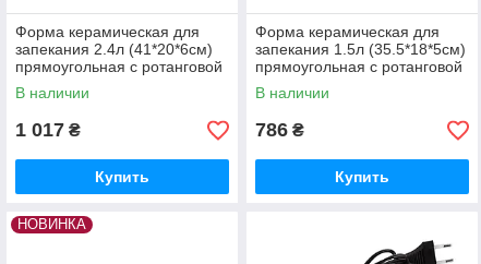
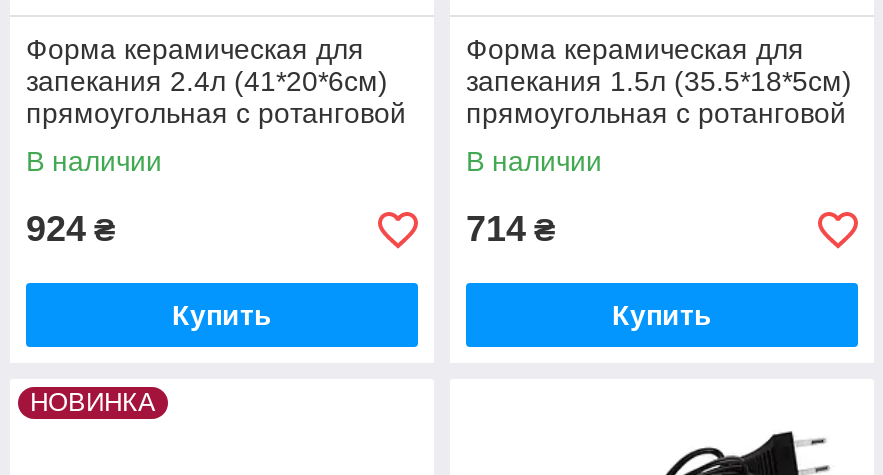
[15,119,81,141] 1 017 ₴ -> [26,209,116,249] 924 ₴
[255,119,304,141] 786 ₴ -> [466,209,556,249] 714 ₴

